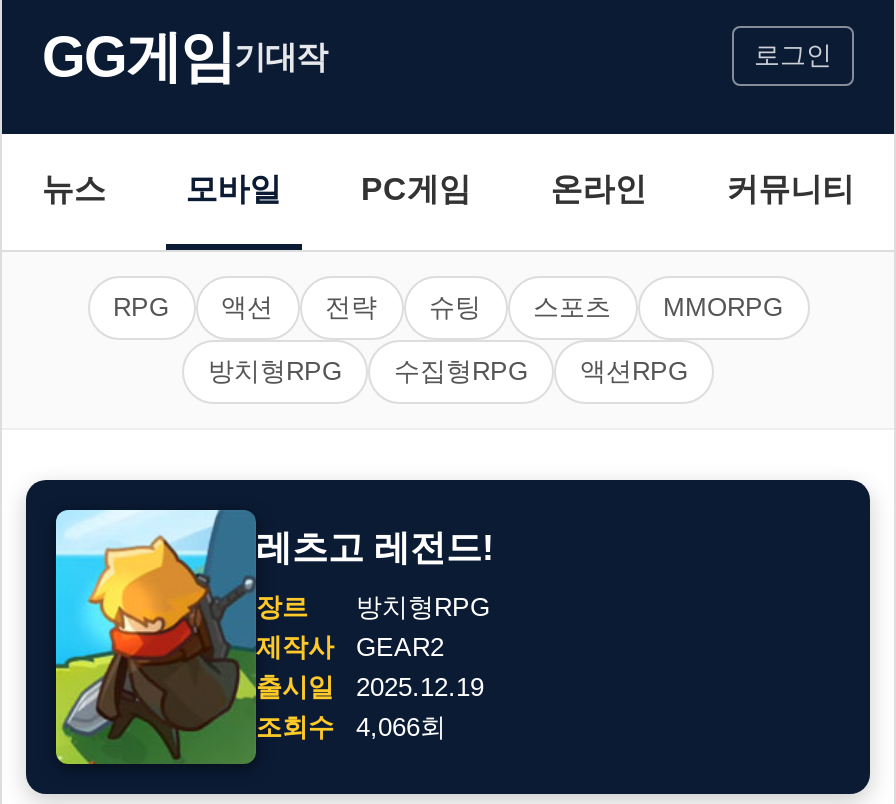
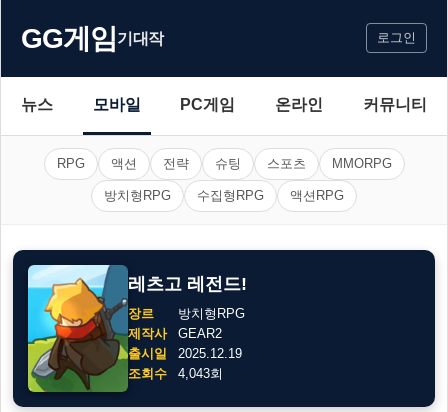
[256,712,446,742] 조회수 4,066회 -> [128,366,223,381] 조회수 4,043회

